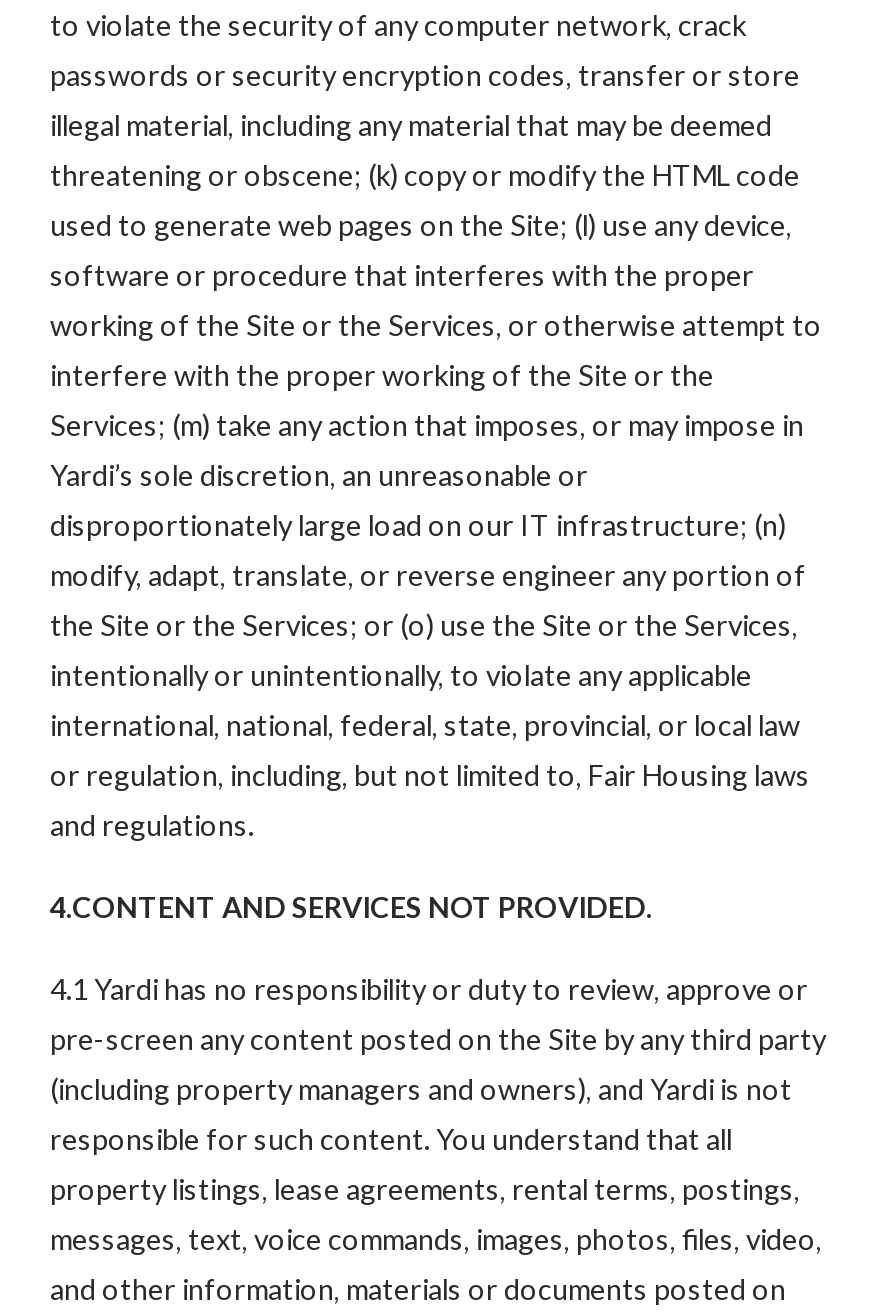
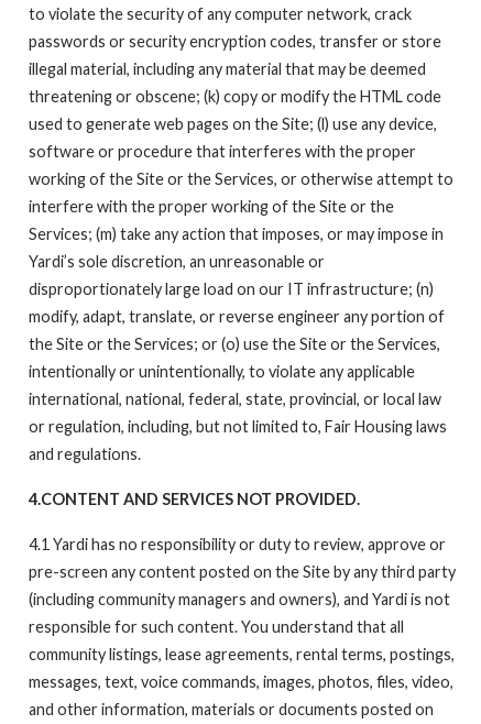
[50,1072,792,1106] (including property managers and owners), and Yardi is not -> [29,590,450,608] (including community managers and owners), and Yardi is not
[50,1172,800,1206] property listings, lease agreements, rental terms, postings, -> [29,645,455,663] community listings, lease agreements, rental terms, postings,

